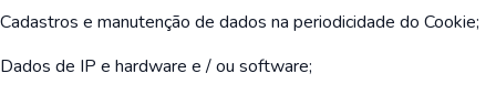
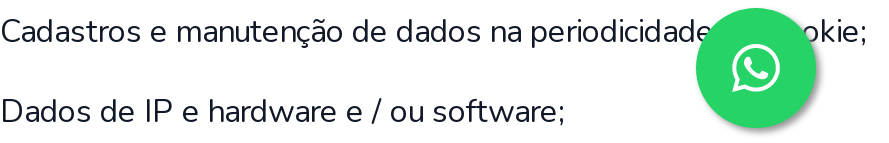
none -> [694,60,822,134] [image]

